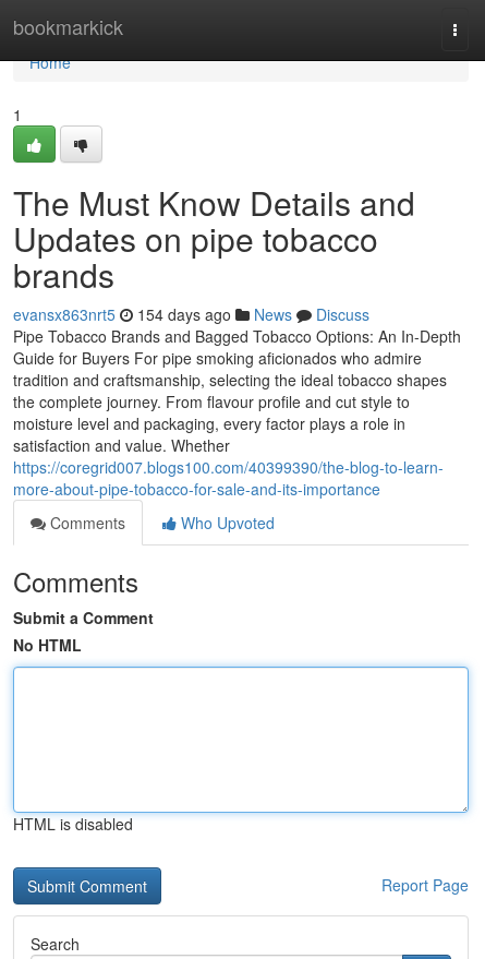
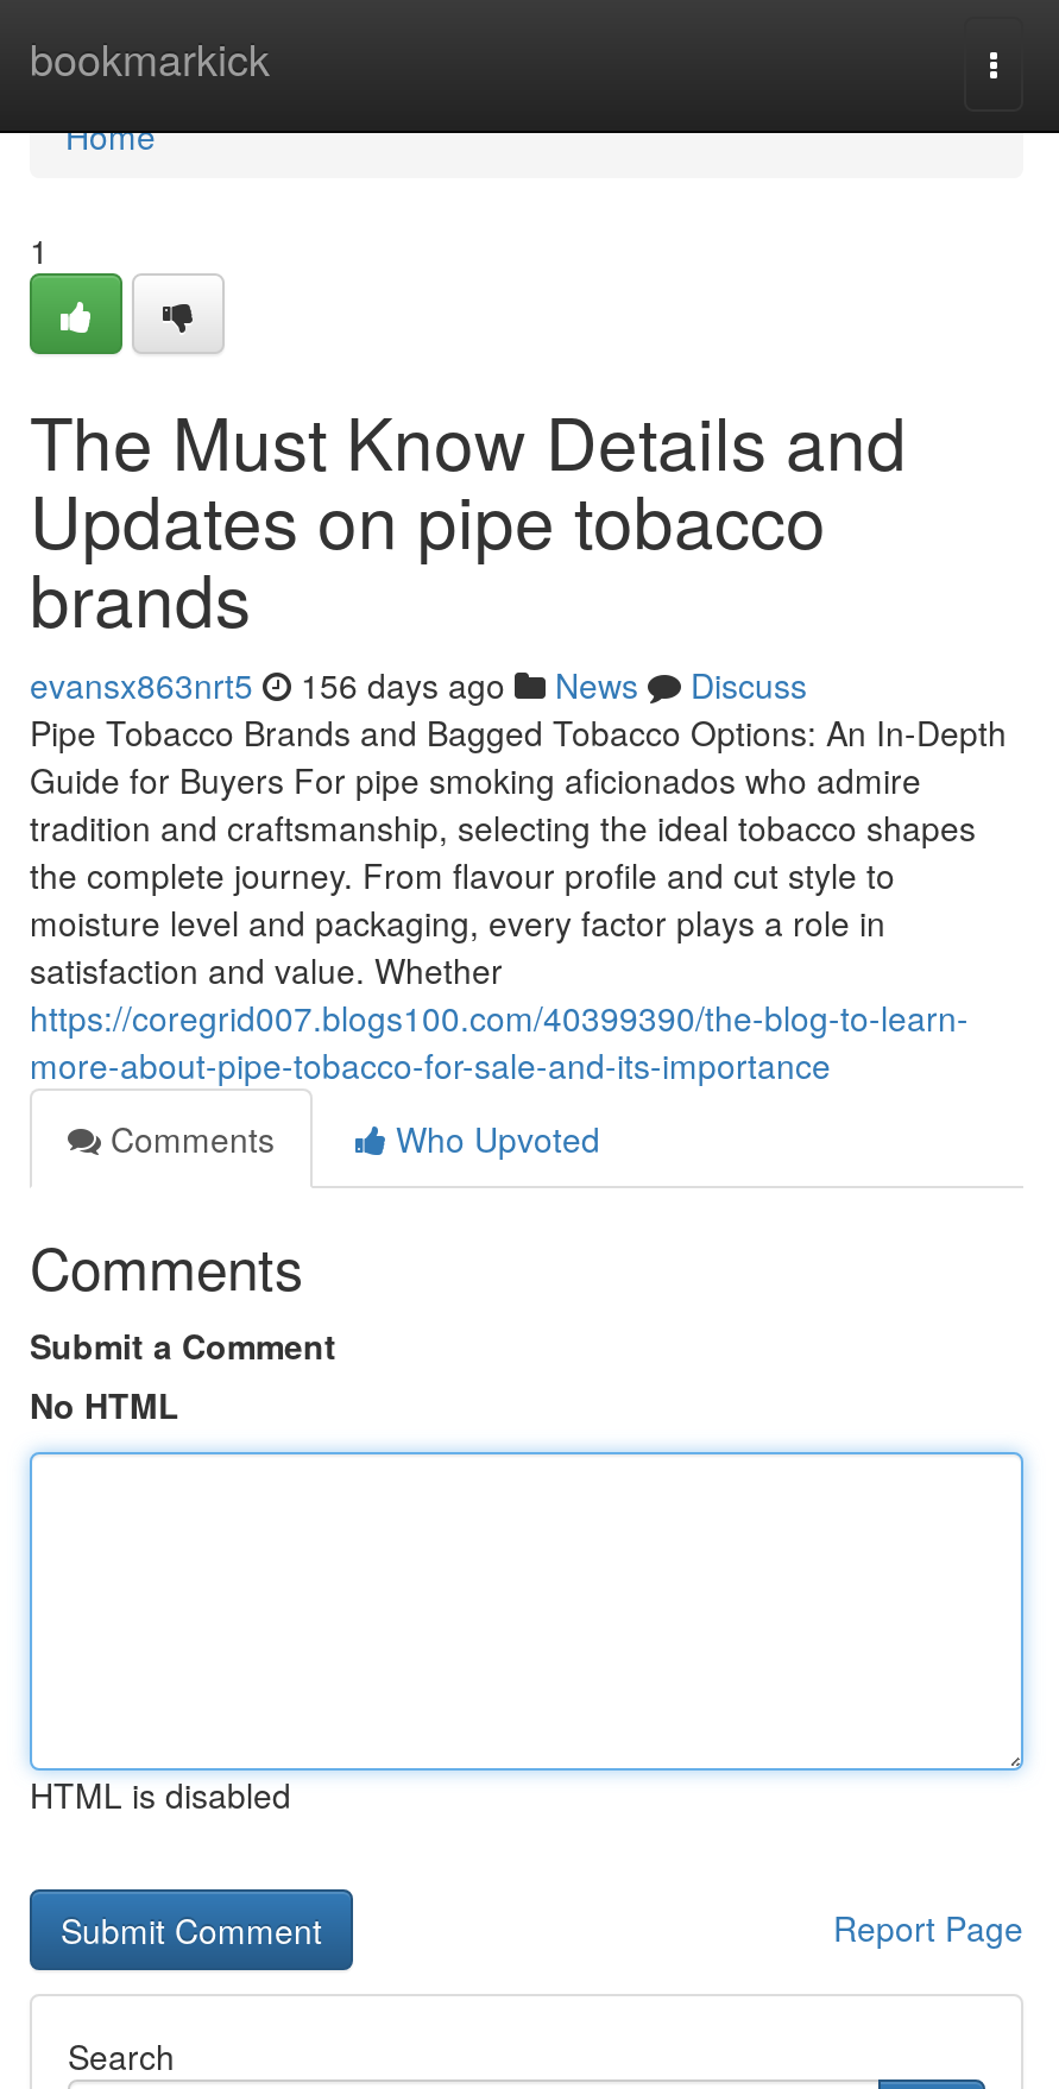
[13,303,369,325] evansx863nrt5 154 days ago News Discuss -> [30,661,807,708] evansx863nrt5 156 days ago News Discuss

